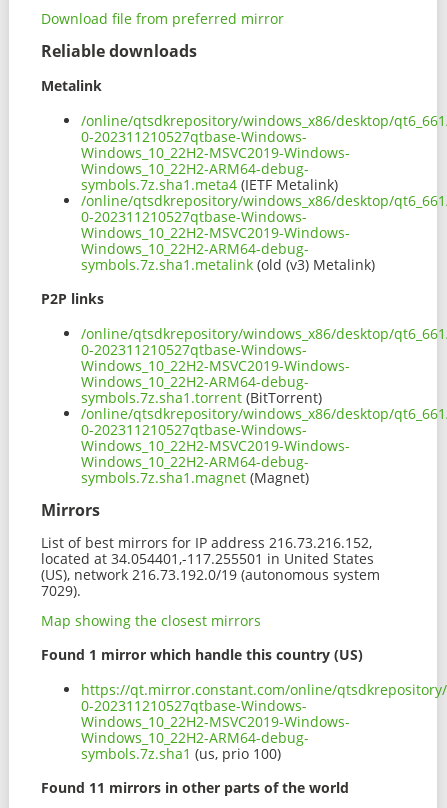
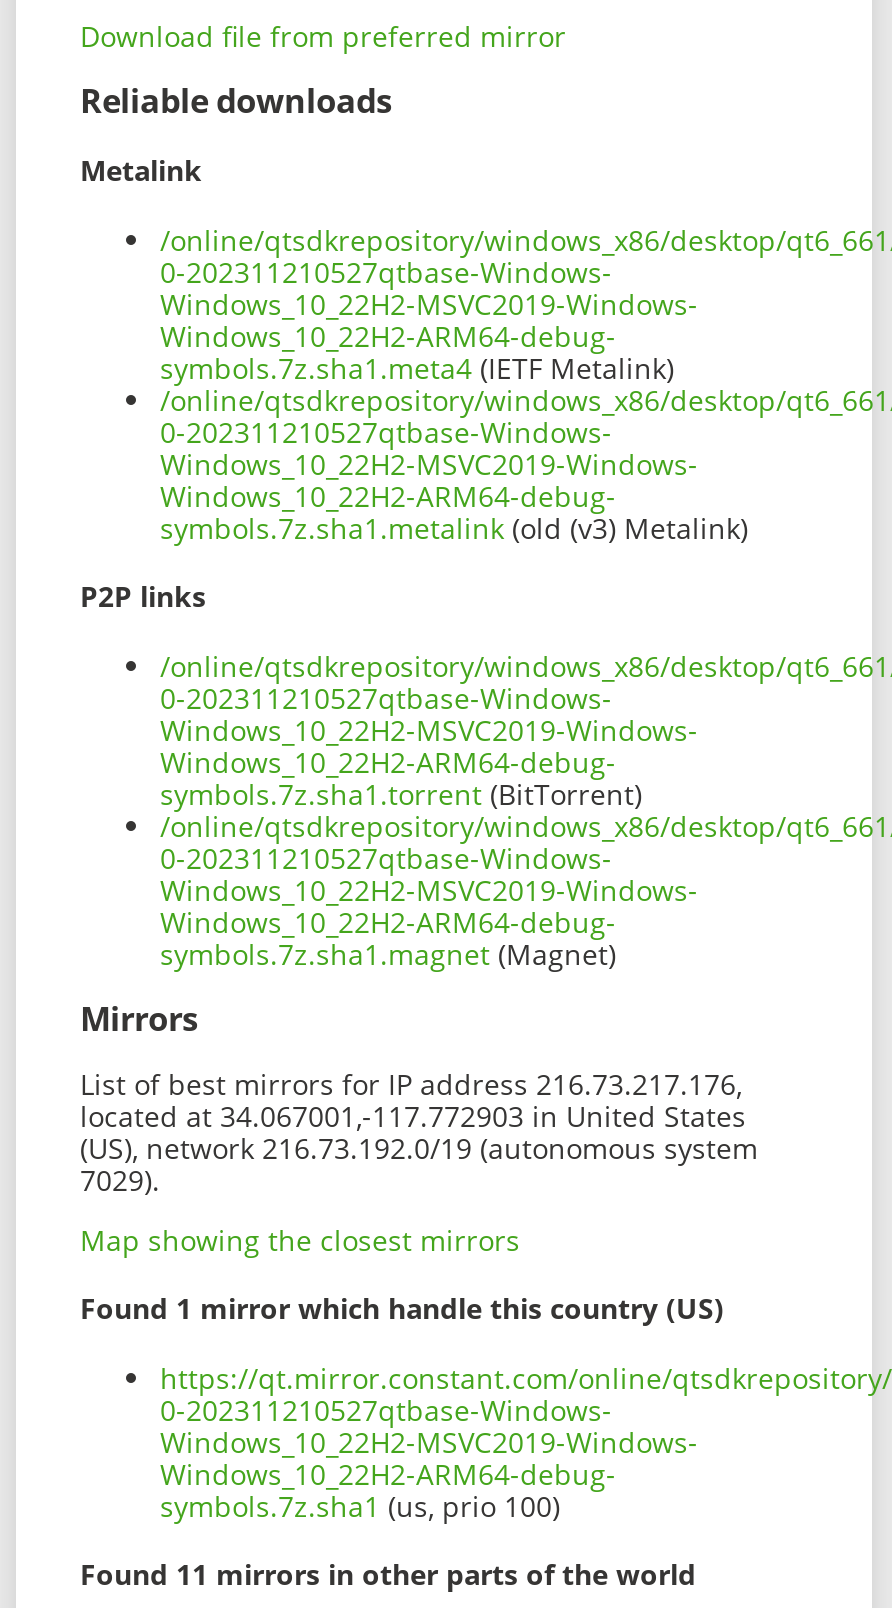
[41,533,372,552] List of best mirrors for IP address 216.73.216.152, -> [80,1064,742,1102] List of best mirrors for IP address 216.73.217.176,
[41,549,374,568] located at 34.054401,-117.255501 in United States -> [80,1096,746,1134] located at 34.067001,-117.772903 in United States

